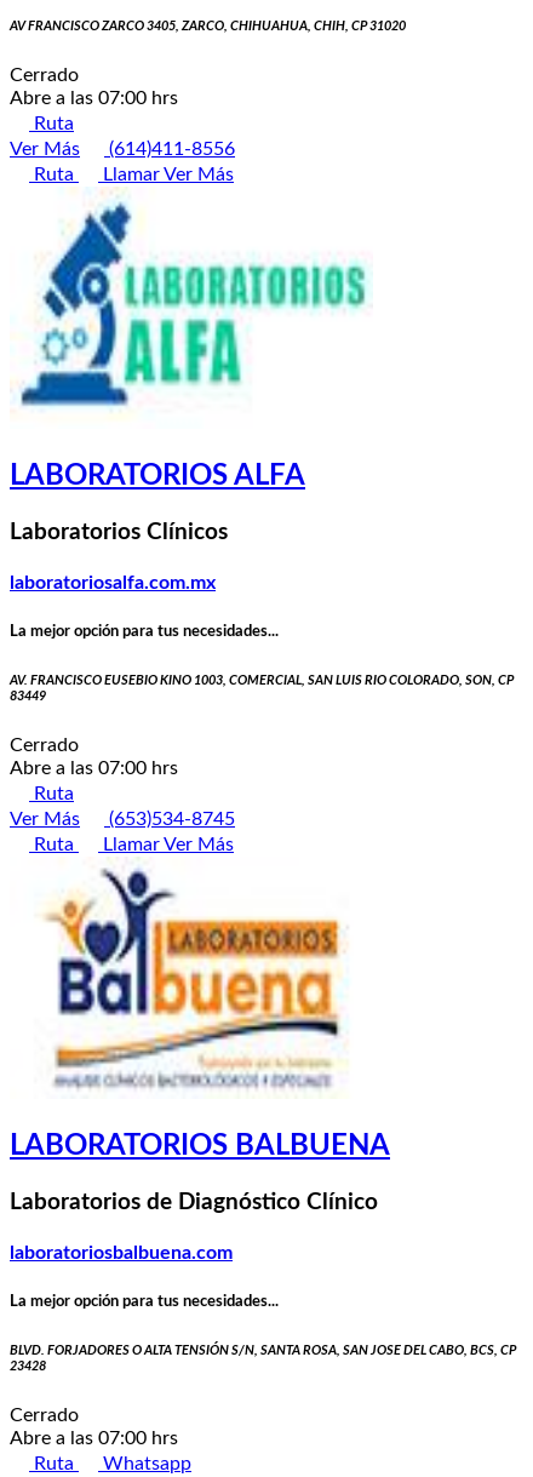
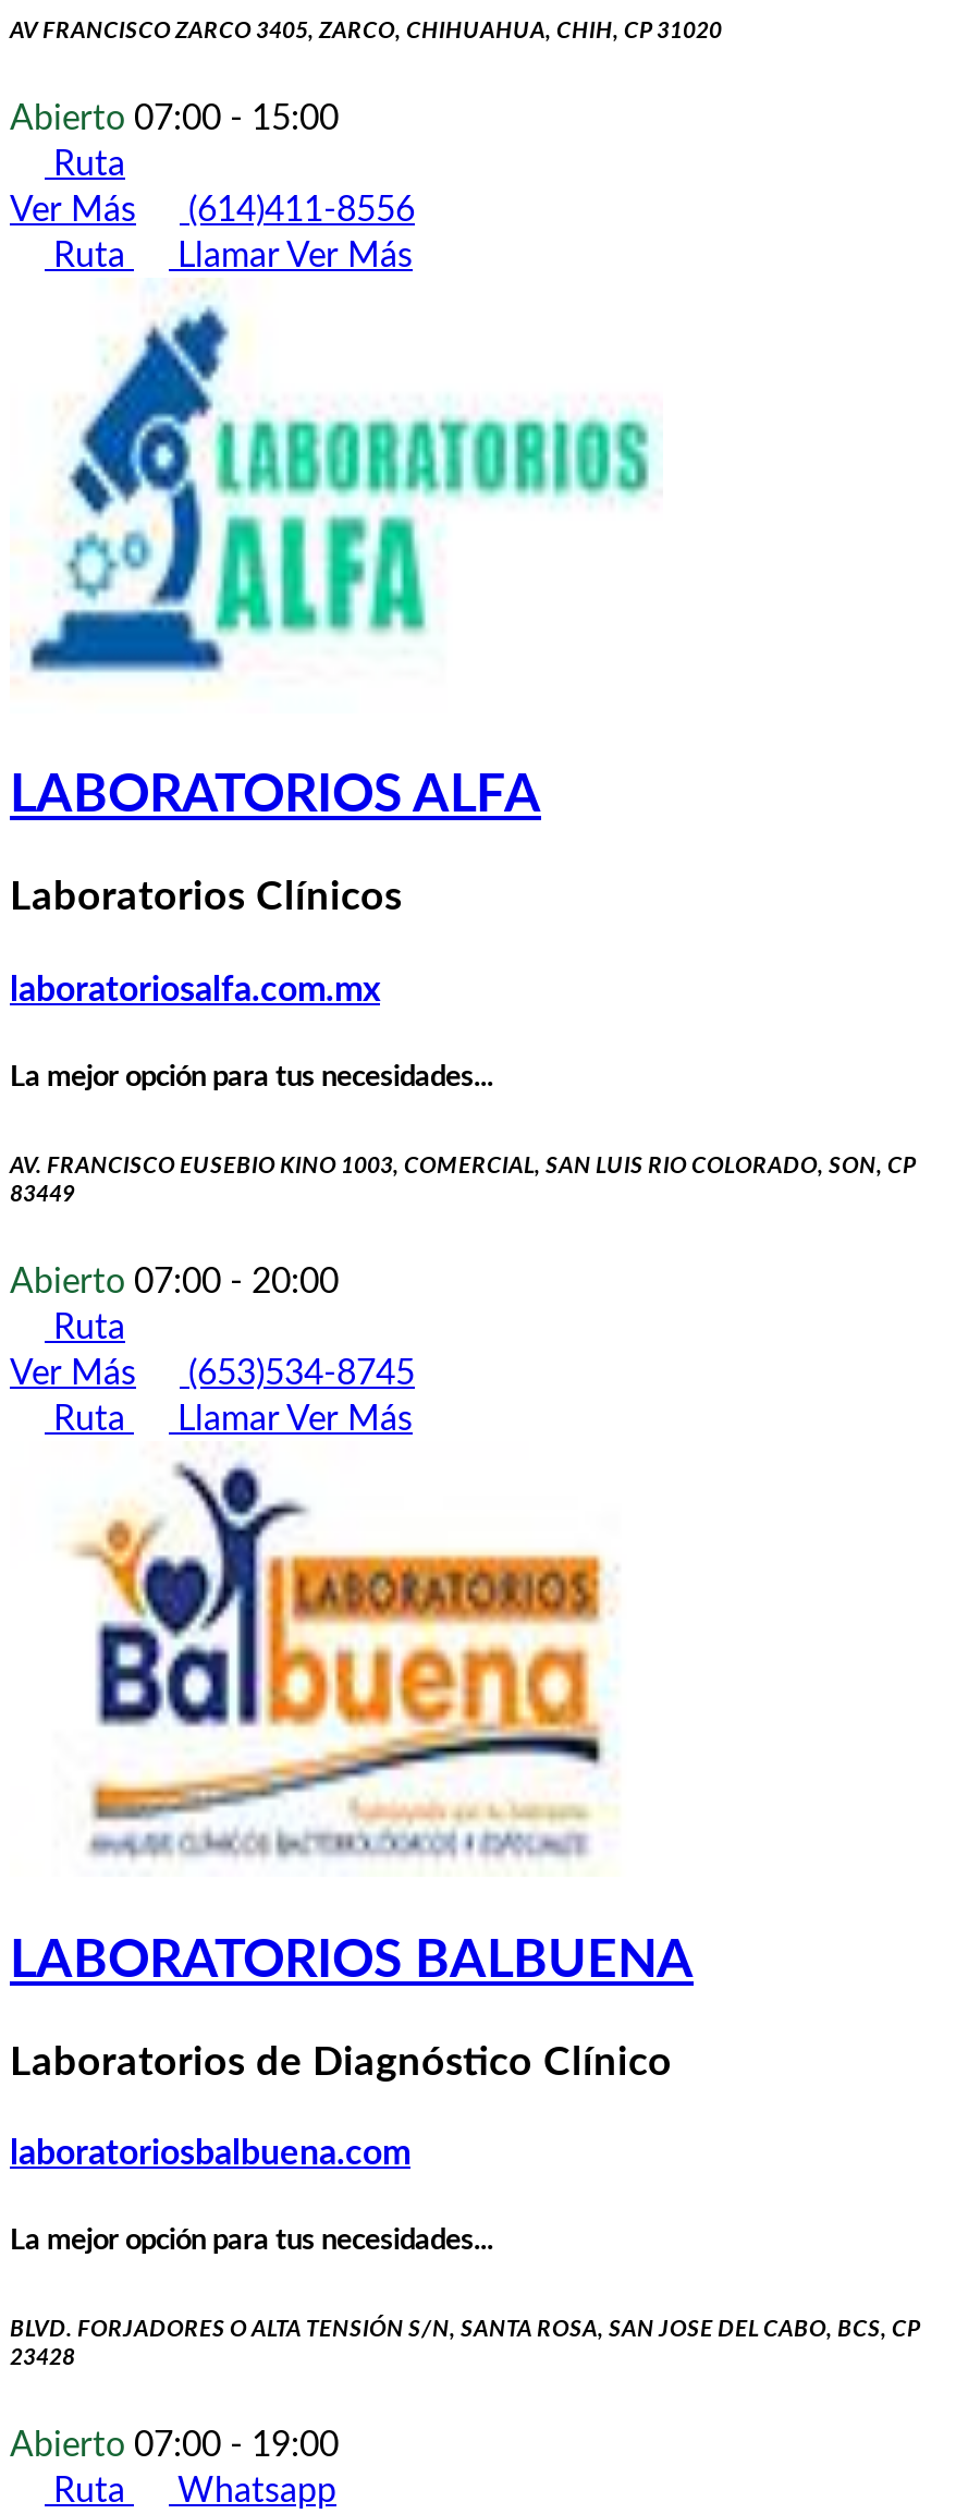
[10,65,178,108] Cerrado | Abre a las 07:00 hrs -> [10,100,339,135] Abierto 07:00 - 15:00
[10,736,178,778] Cerrado | Abre a las 07:00 hrs -> [10,1264,339,1299] Abierto 07:00 - 20:00
[10,1406,178,1448] Cerrado | Abre a las 07:00 hrs -> [10,2428,339,2462] Abierto 07:00 - 19:00

